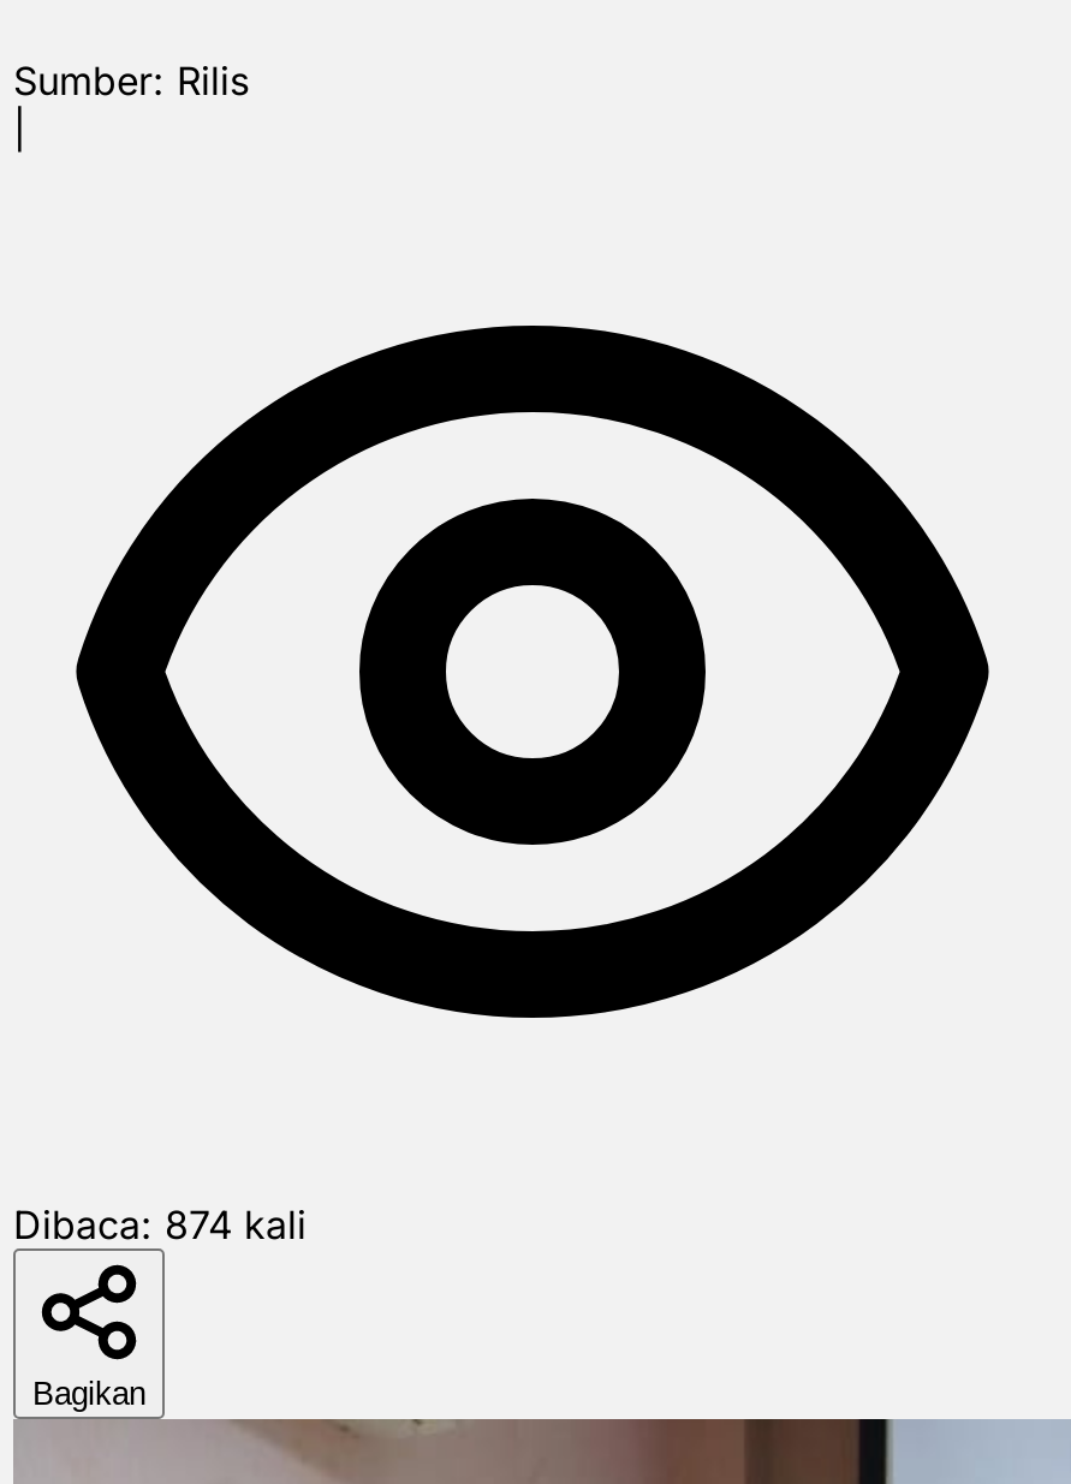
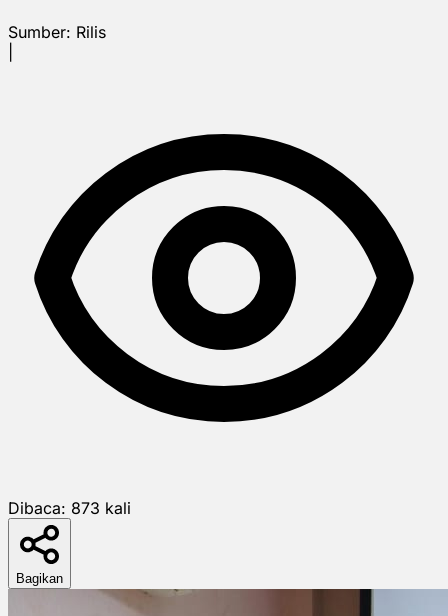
[13,1200,307,1248] Dibaca: 874 kali -> [8,498,131,518] Dibaca: 873 kali

